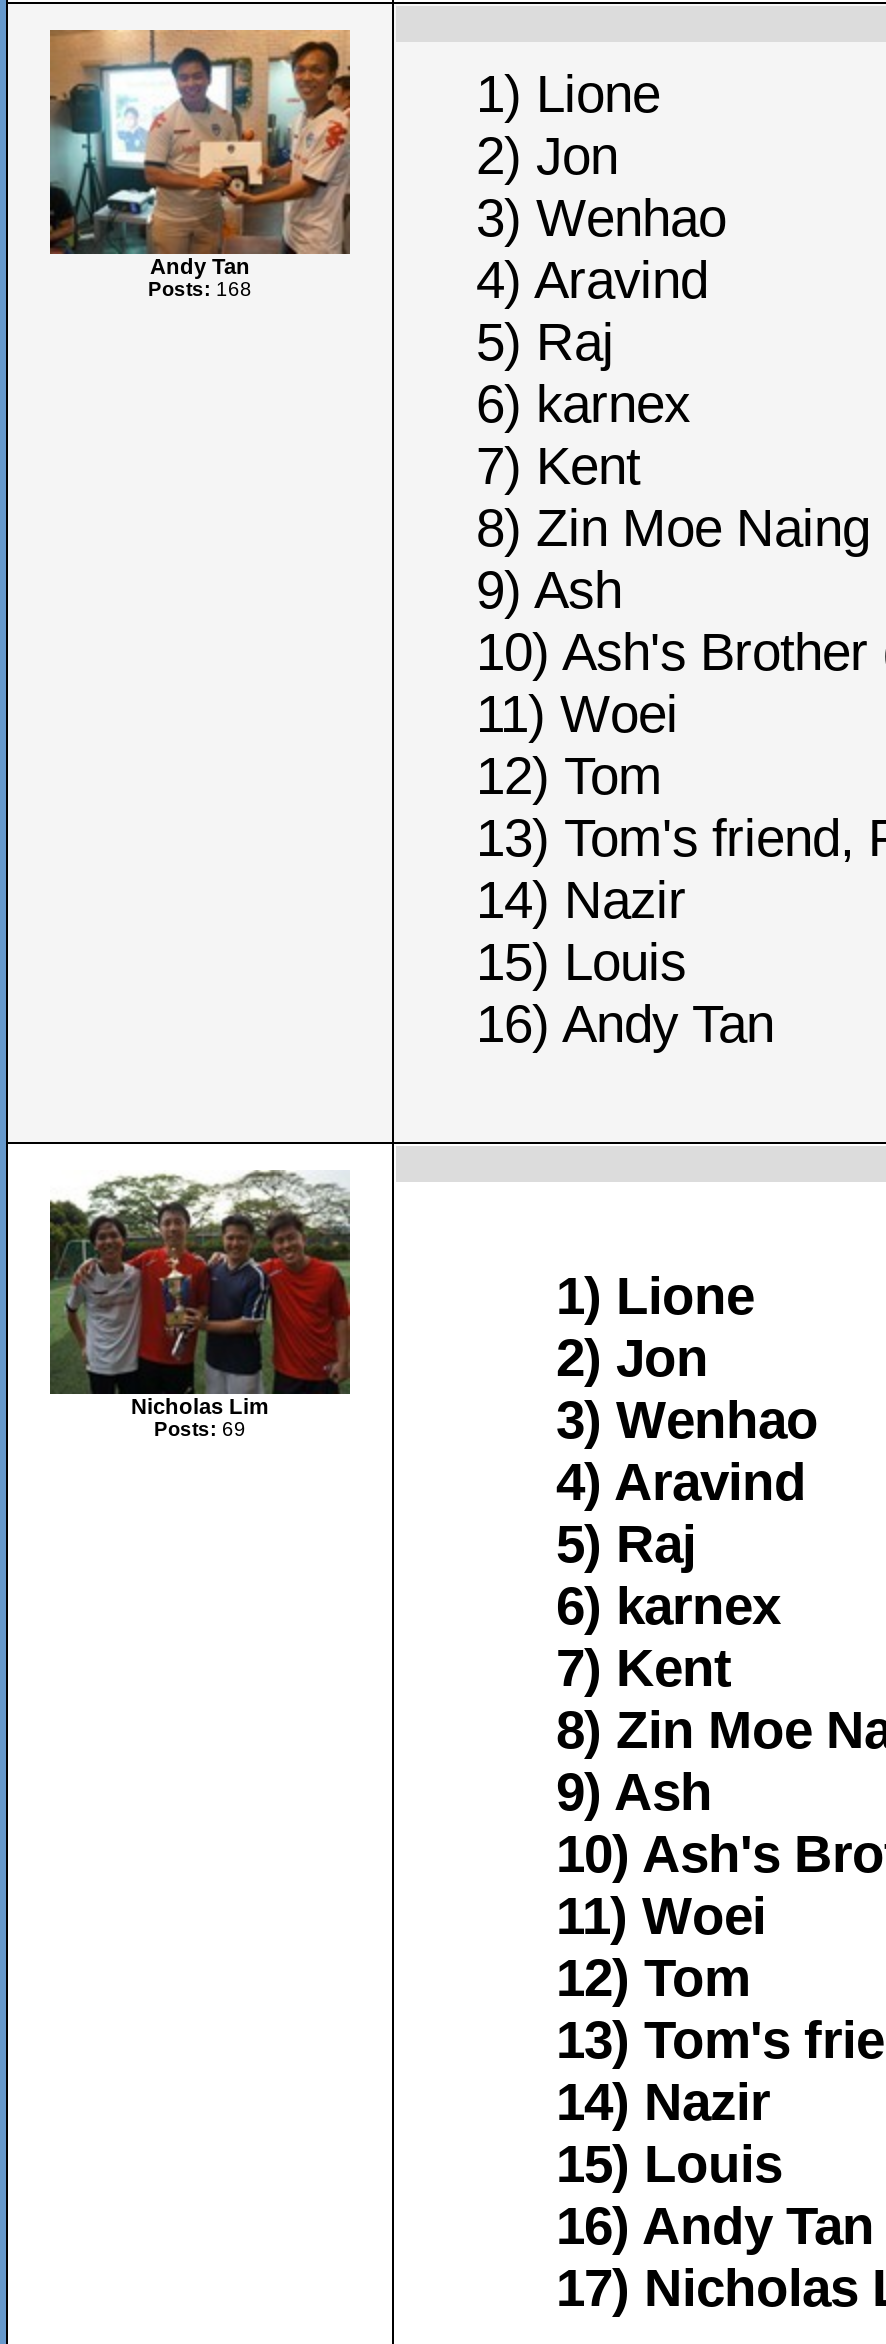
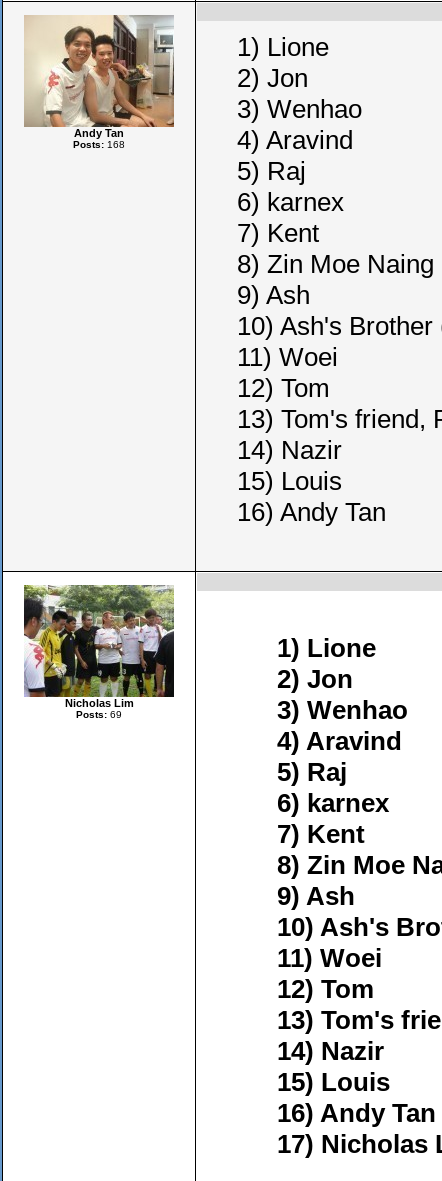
[48,30,352,256] [image] -> [24,15,175,128] [image]
[48,1170,352,1396] [image] -> [23,584,175,698] [image]

